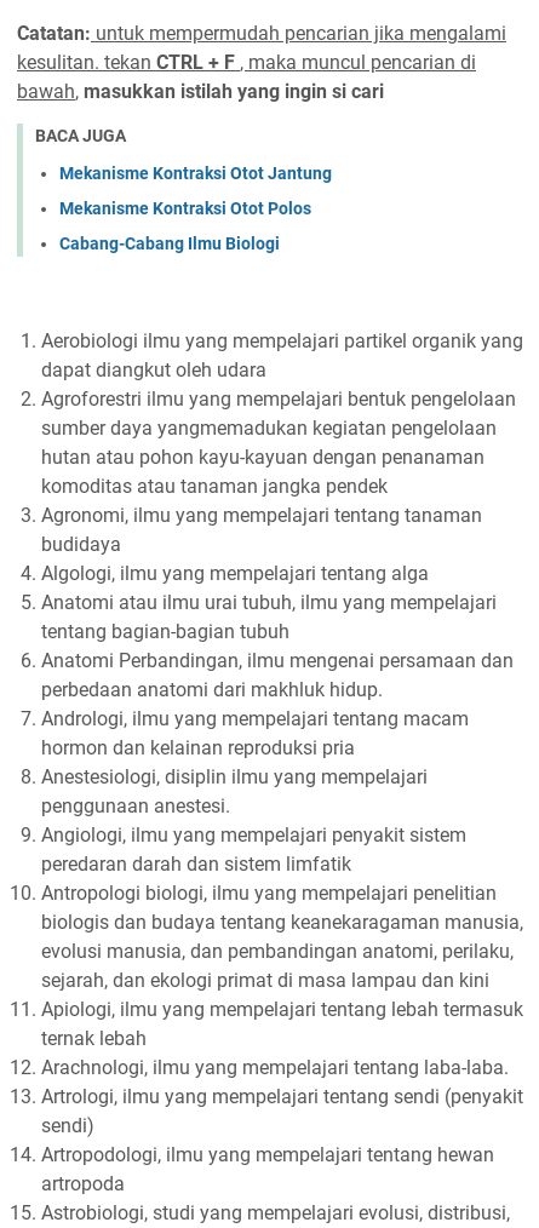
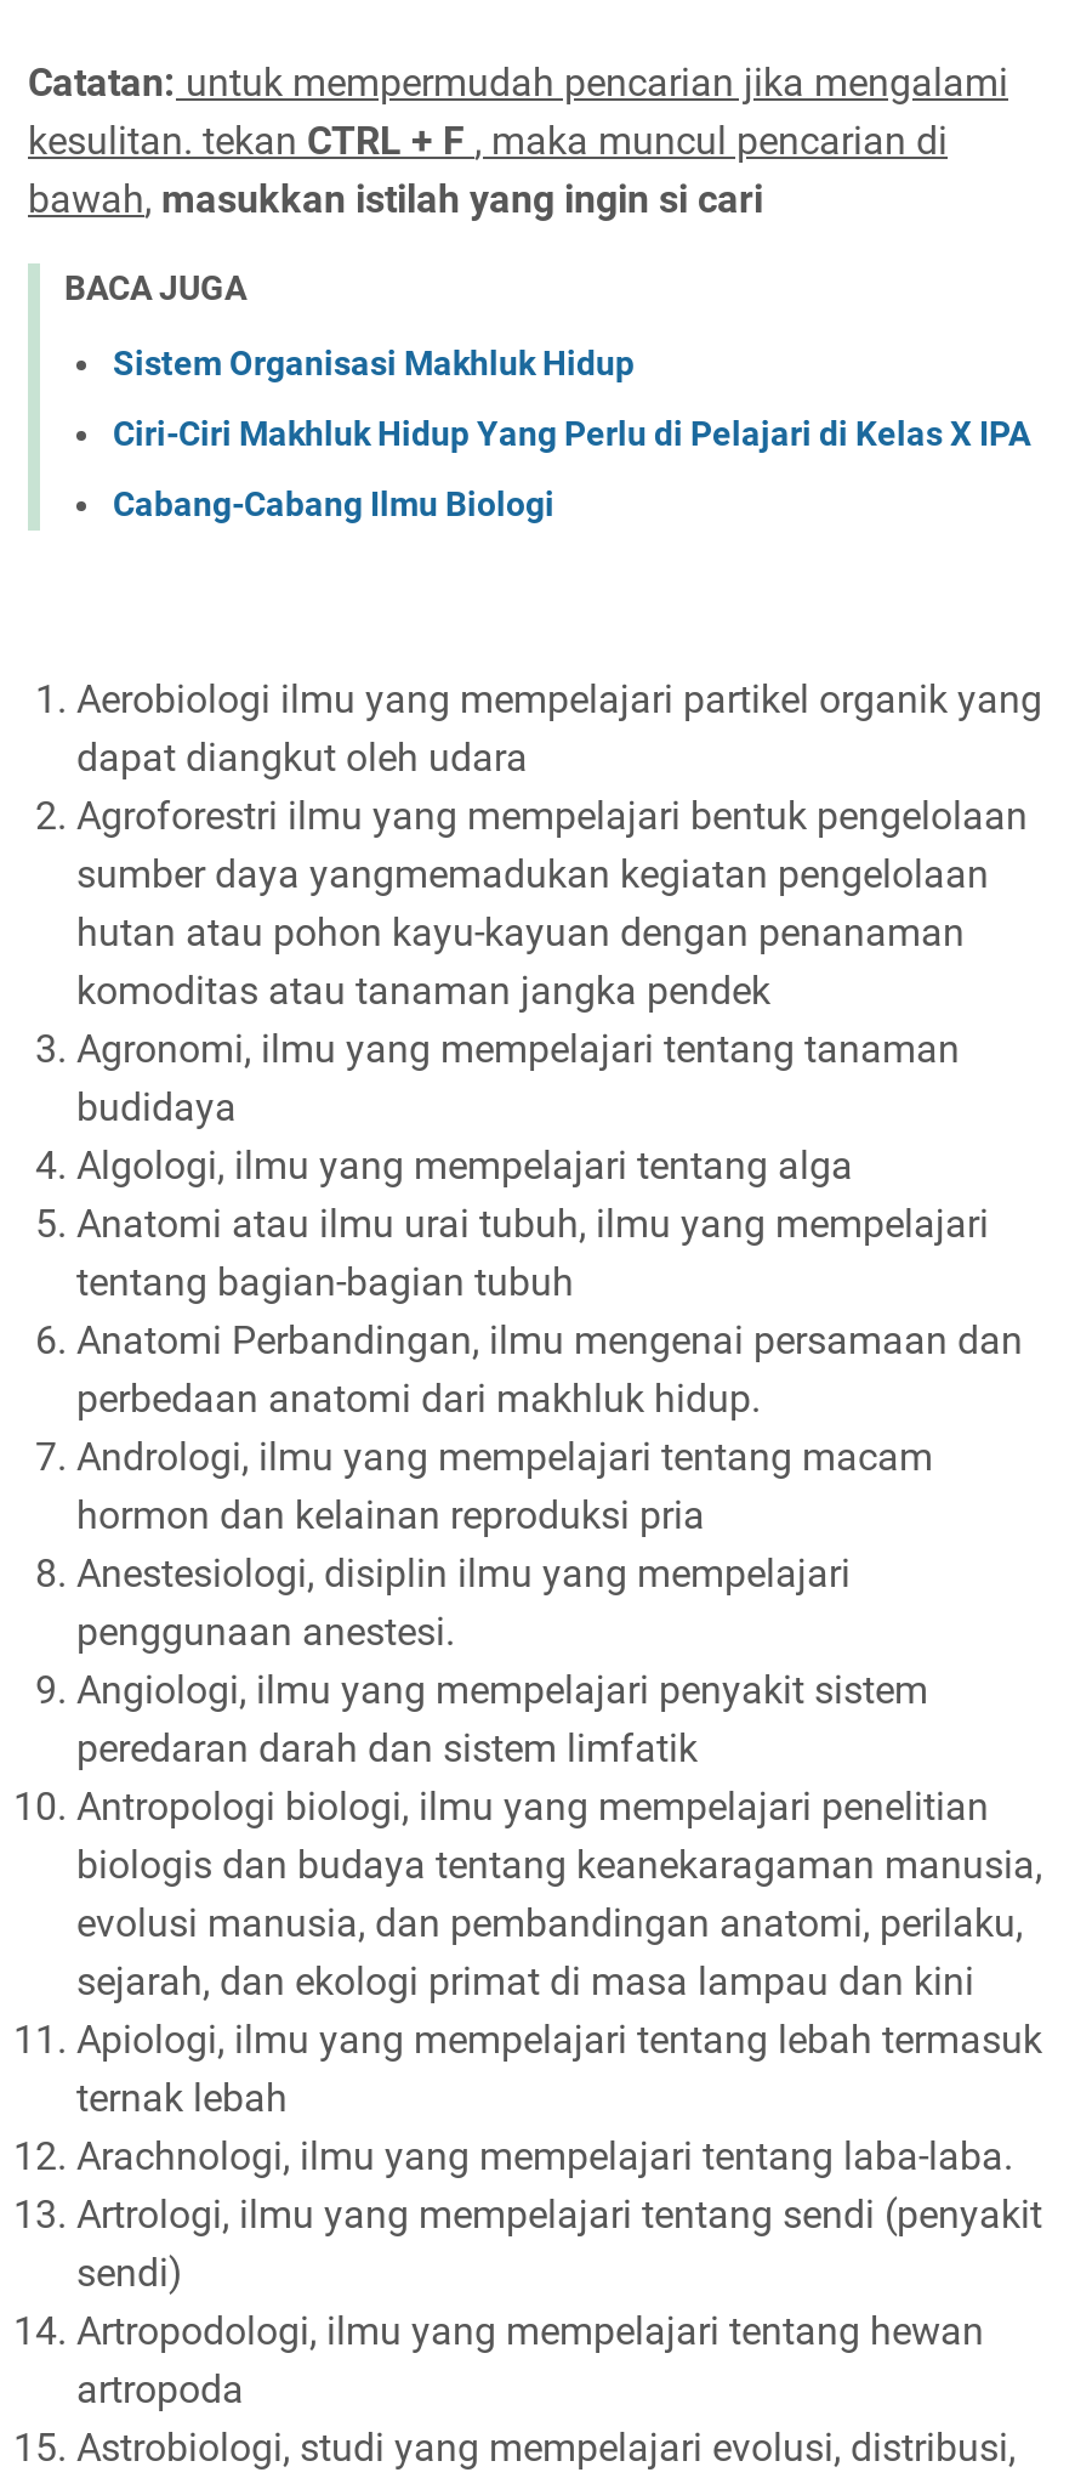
[59,163,332,183] Mekanisme Kontraksi Otot Jantung -> [113,343,635,382] Sistem Organisasi Makhluk Hidup
[59,198,311,218] Mekanisme Kontraksi Otot Polos -> [113,413,1030,452] Ciri-Ciri Makhluk Hidup Yang Perlu di Pelajari di Kelas X IPA

